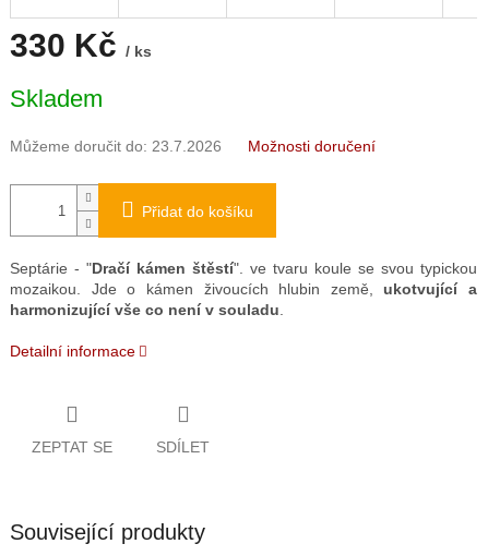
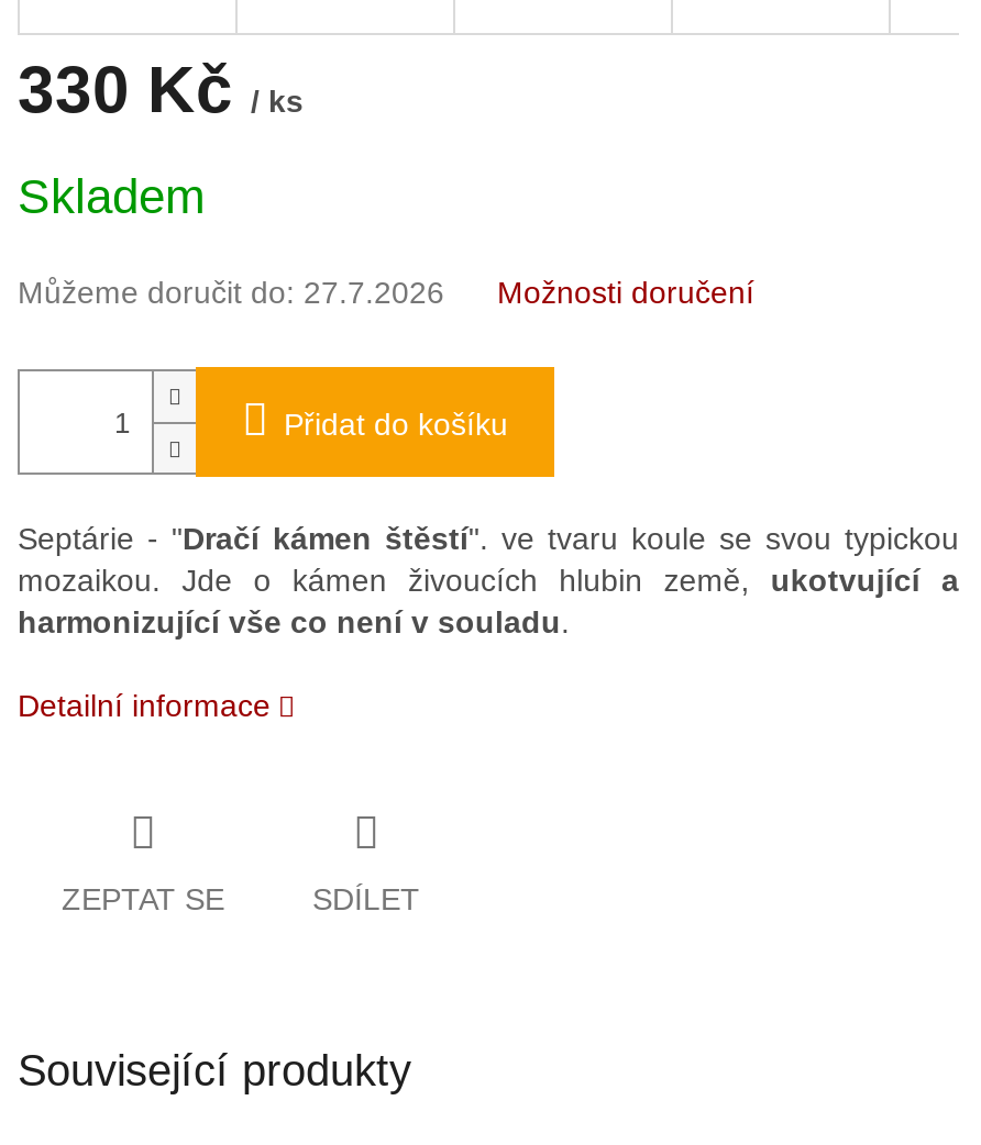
[10,138,222,155] Můžeme doručit do: 23.7.2026 -> [18,276,444,311] Můžeme doručit do: 27.7.2026

